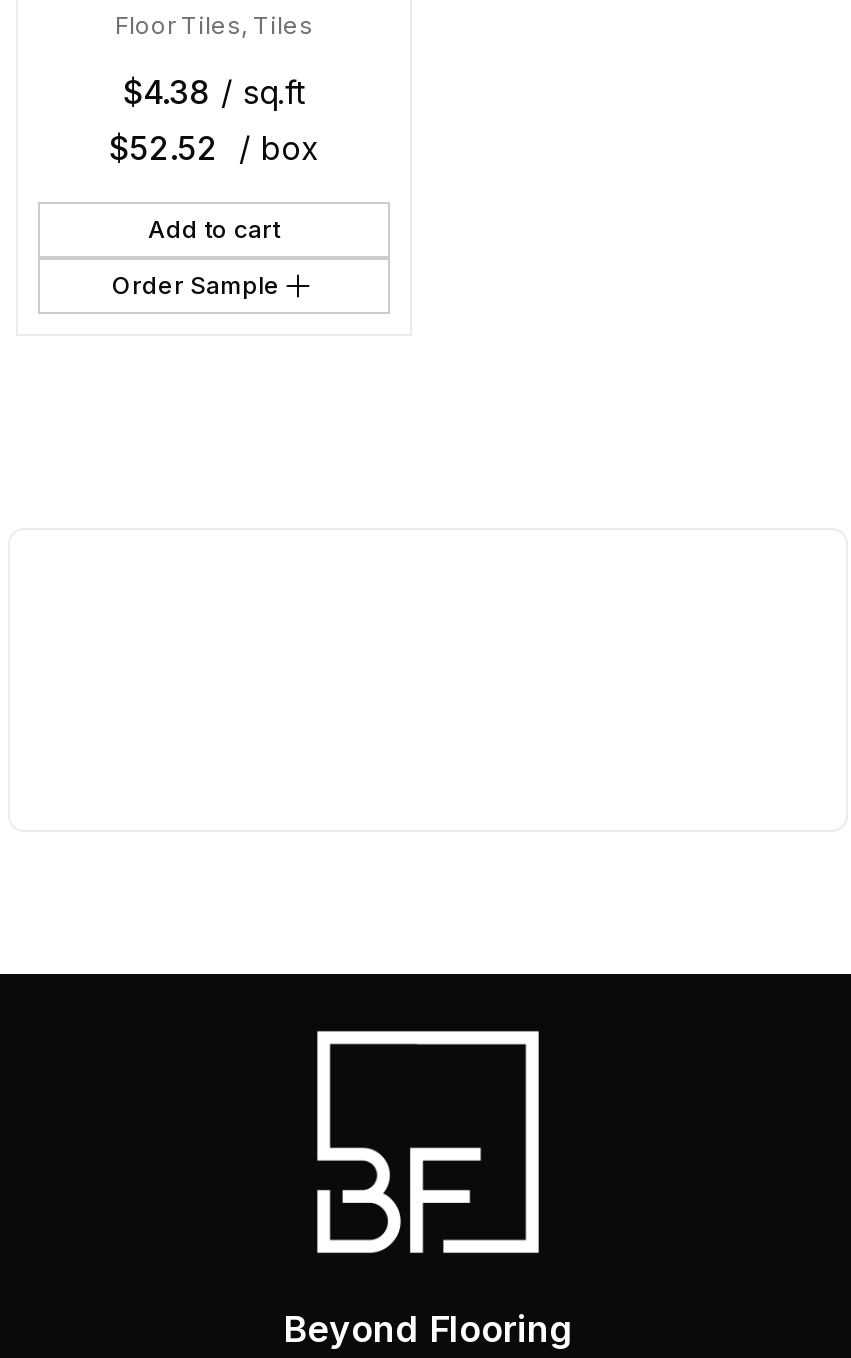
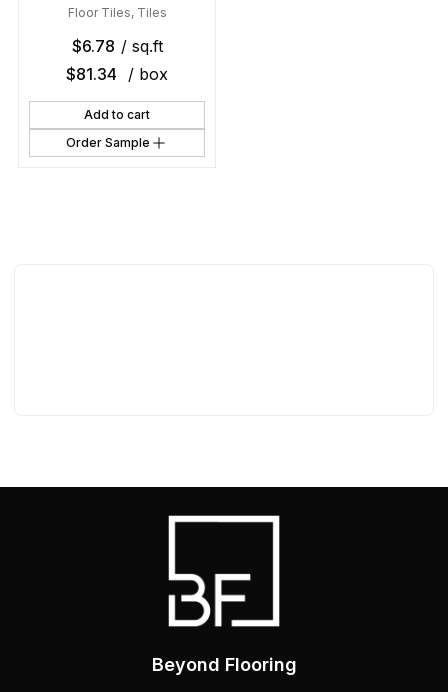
[123,71,305,111] $4.38 / sq.ft -> [71,36,162,56] $6.78 / sq.ft
[109,127,319,167] $52.52 / box -> [66,64,168,84] $81.34 / box

